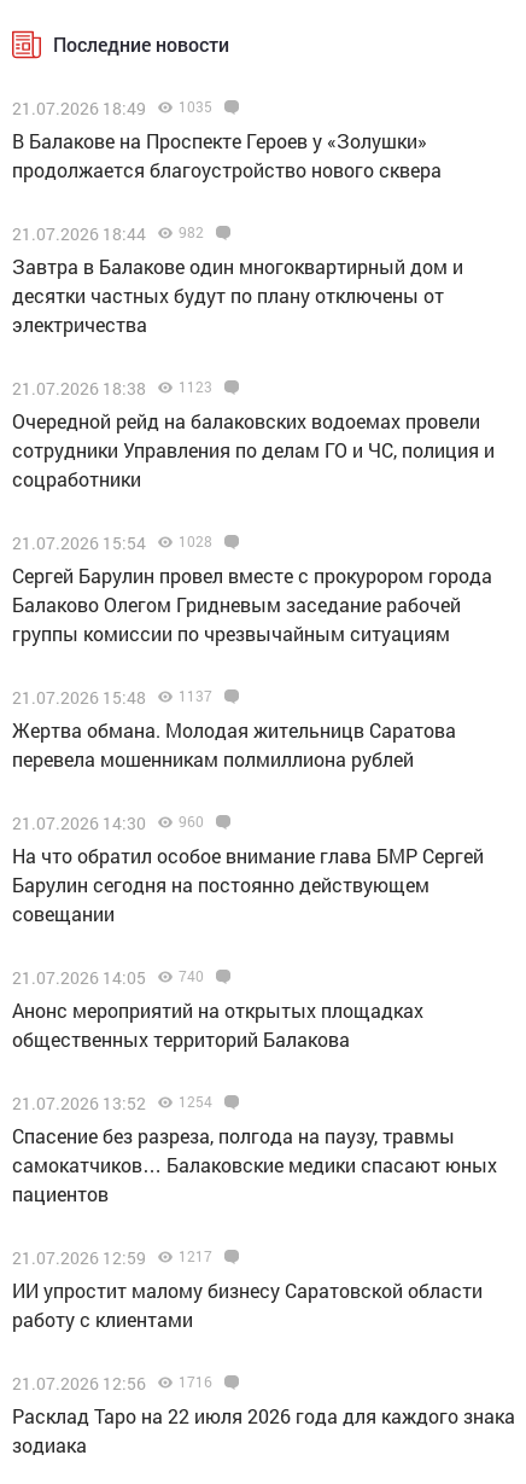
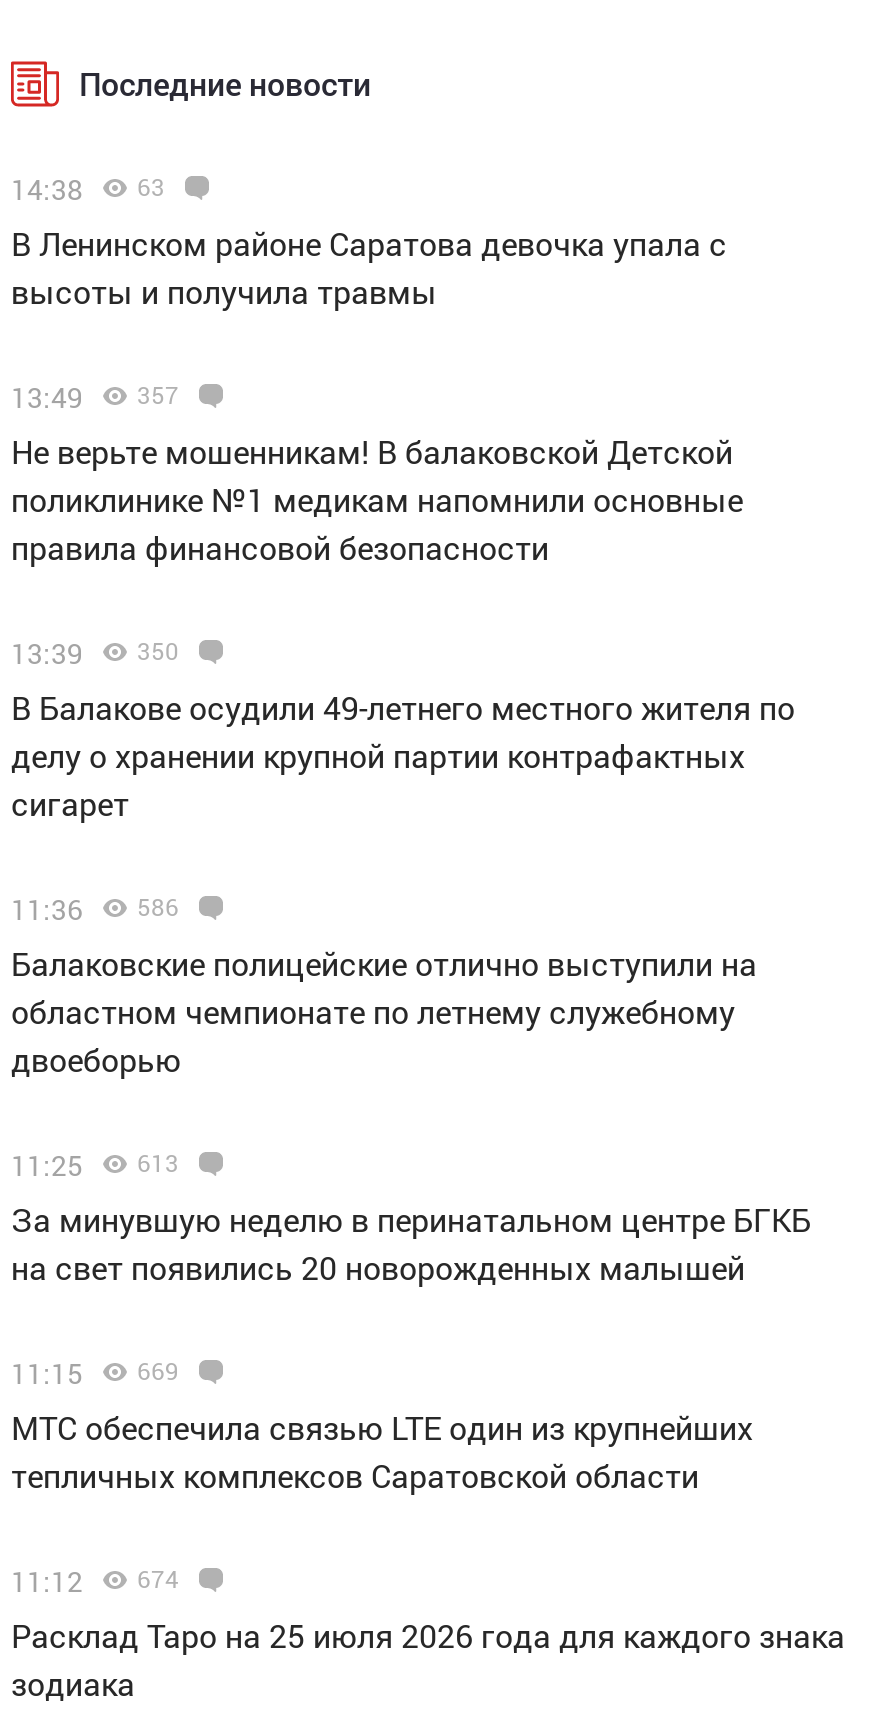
[12,97,515,1428] 21.07.2026 18:49 | 1035 | В Балакове на Проспекте Героев у «Золушки» | продолжается благоустройство нового сквера | 21.07.2026 18:44 | 982 | Завтра в Балакове один многоквартирный дом и | десятки частных будут по плану отключены от | электричества | 21.07.2026 18:38 | 1123 | Очередной рейд на балаковских водоемах провели | сотрудники Управления по делам ГО и ЧС, полиция и | соцработники | 21.07.2026 15:54 | 1028 | Сергей Барулин провел вместе с прокурором города | Балаково Олегом Гридневым заседание рабочей | группы комиссии по чрезвычайным ситуациям | 21.07.2026 15:48 | 1137 | Жертва обмана. Молодая жительницв Саратова | перевела мошенникам полмиллиона рублей | 21.07.2026 14:30 | 960 | На что обратил особое внимание глава БМР Сергей | Барулин сегодня на постоянно действующем | совещании | 21.07.2026 14:05 | 740 | Анонс мероприятий на открытых площадках | общественных территорий Балакова | 21.07.2026 13:52 | 1254 | Спасение без разреза, полгода на паузу, травмы | самокатчиков… Балаковские медики спасают юных | пациентов | 21.07.2026 12:59 | 1217 | ИИ упростит малому бизнесу Саратовской области | работу с клиентами | 21.07.2026 12:56 | 1716 | Расклад Таро на 22 июля 2026 года для каждого знака -> [11,170,845,1656] 14:38 | 63 | В Ленинском районе Саратова девочка упала с | высоты и получила травмы | 13:49 | 357 | Не верьте мошенникам! В балаковской Детской | поликлинике №1 медикам напомнили основные | правила финансовой безопасности | 13:39 | 350 | В Балакове осудили 49-летнего местного жителя по | делу о хранении крупной партии контрафактных | сигарет | 11:36 | 586 | Балаковские полицейские отлично выступили на | областном чемпионате по летнему служебному | двоеборью | 11:25 | 613 | За минувшую неделю в перинатальном центре БГКБ | на свет появились 20 новорожденных малышей | 11:15 | 669 | МТС обеспечила связью LTE один из крупнейших | тепличных комплексов Саратовской области | 11:12 | 674 | Расклад Таро на 25 июля 2026 года для каждого знака

